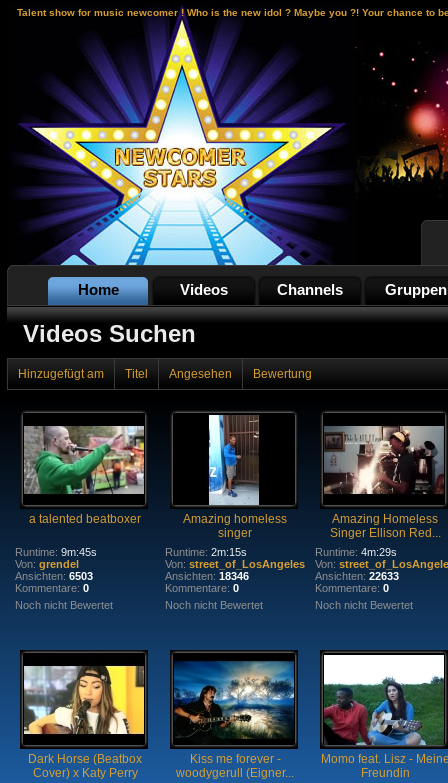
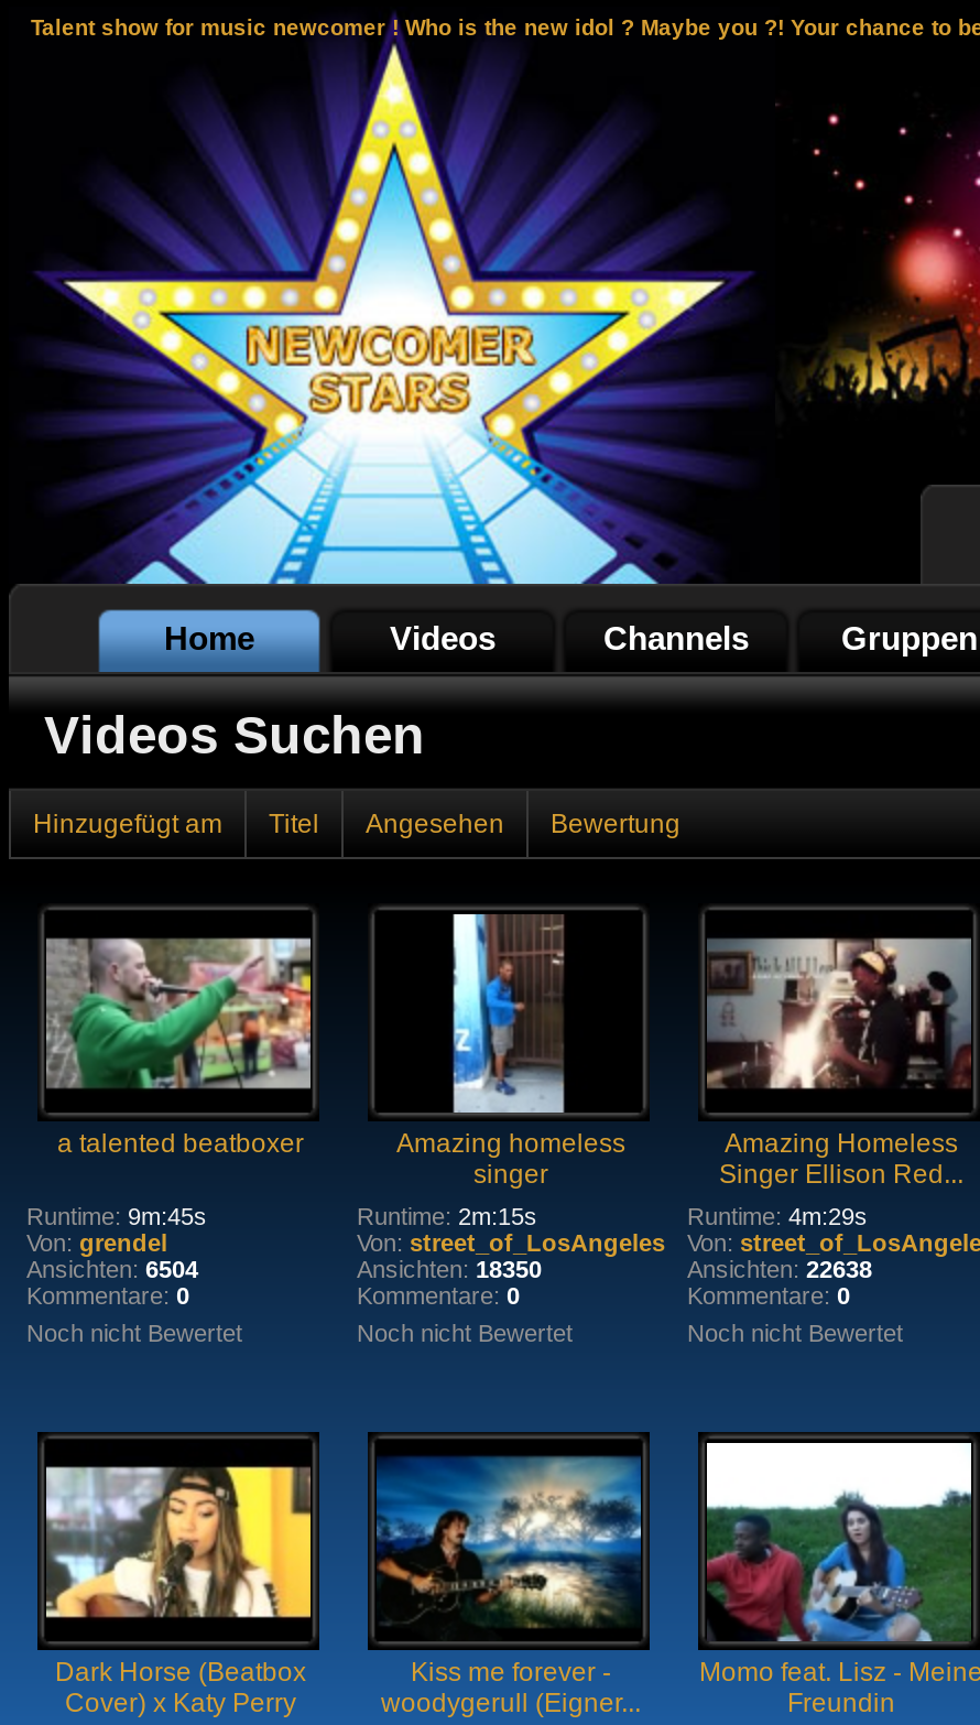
[15,570,93,582] Ansichten: 6503 -> [26,1256,198,1282] Ansichten: 6504
[165,570,249,582] Ansichten: 18346 -> [357,1256,542,1282] Ansichten: 18350
[315,570,399,582] Ansichten: 22633 -> [687,1256,872,1282] Ansichten: 22638

